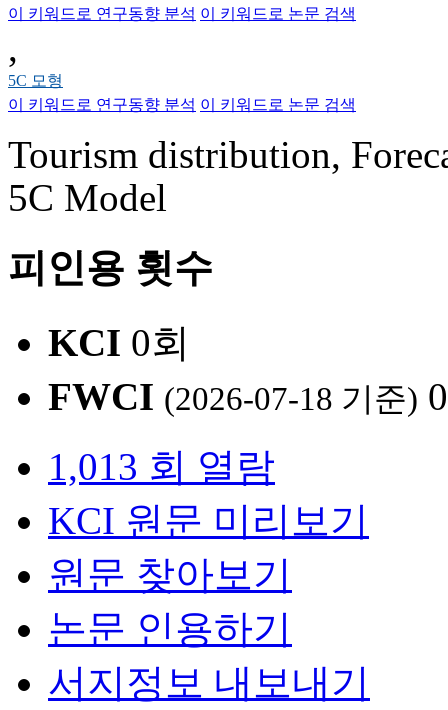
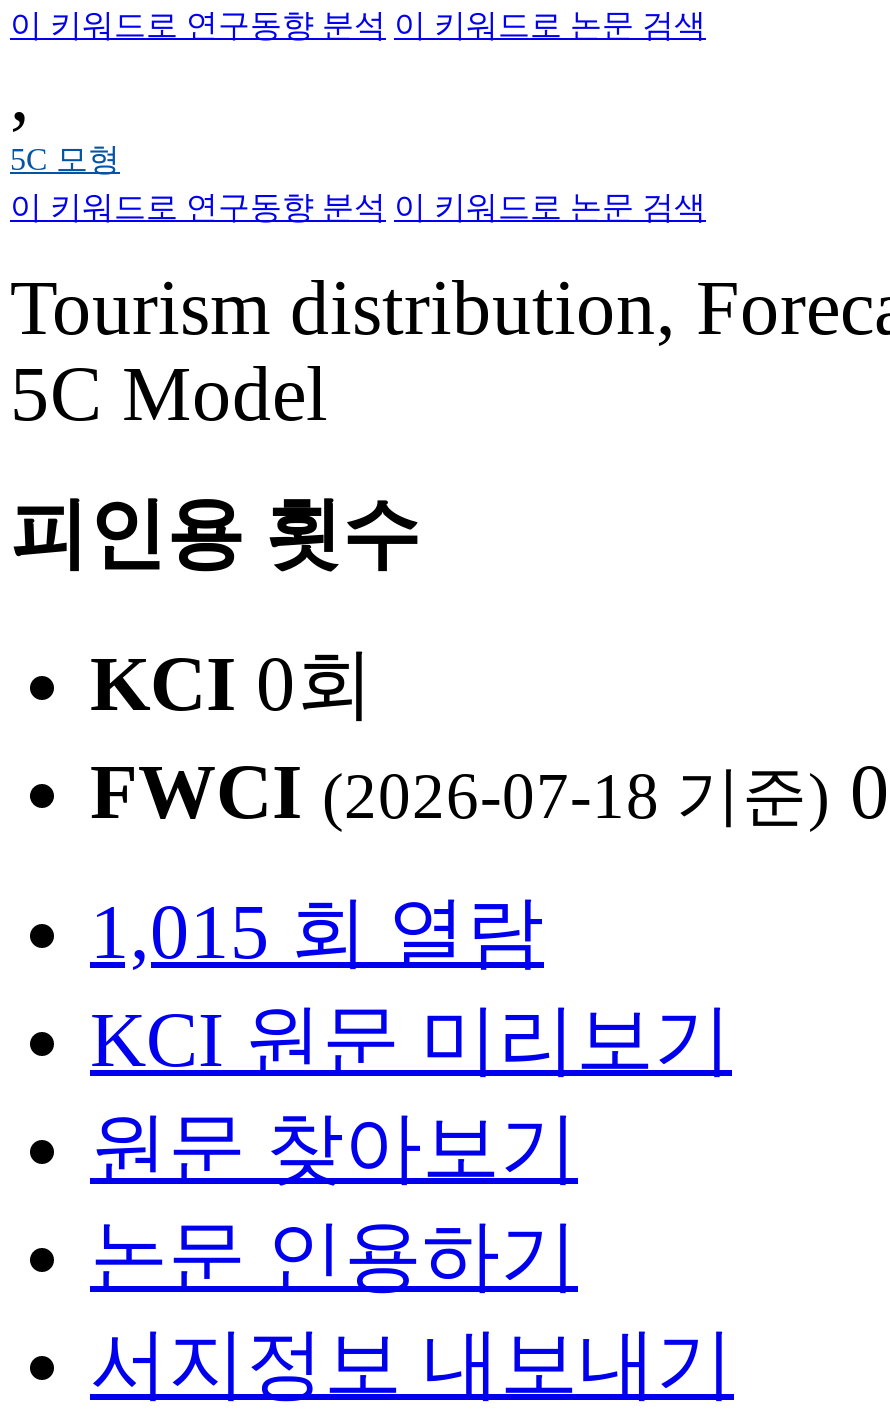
[48,445,275,488] 1,013 회 열람 -> [90,888,544,974] 1,015 회 열람

